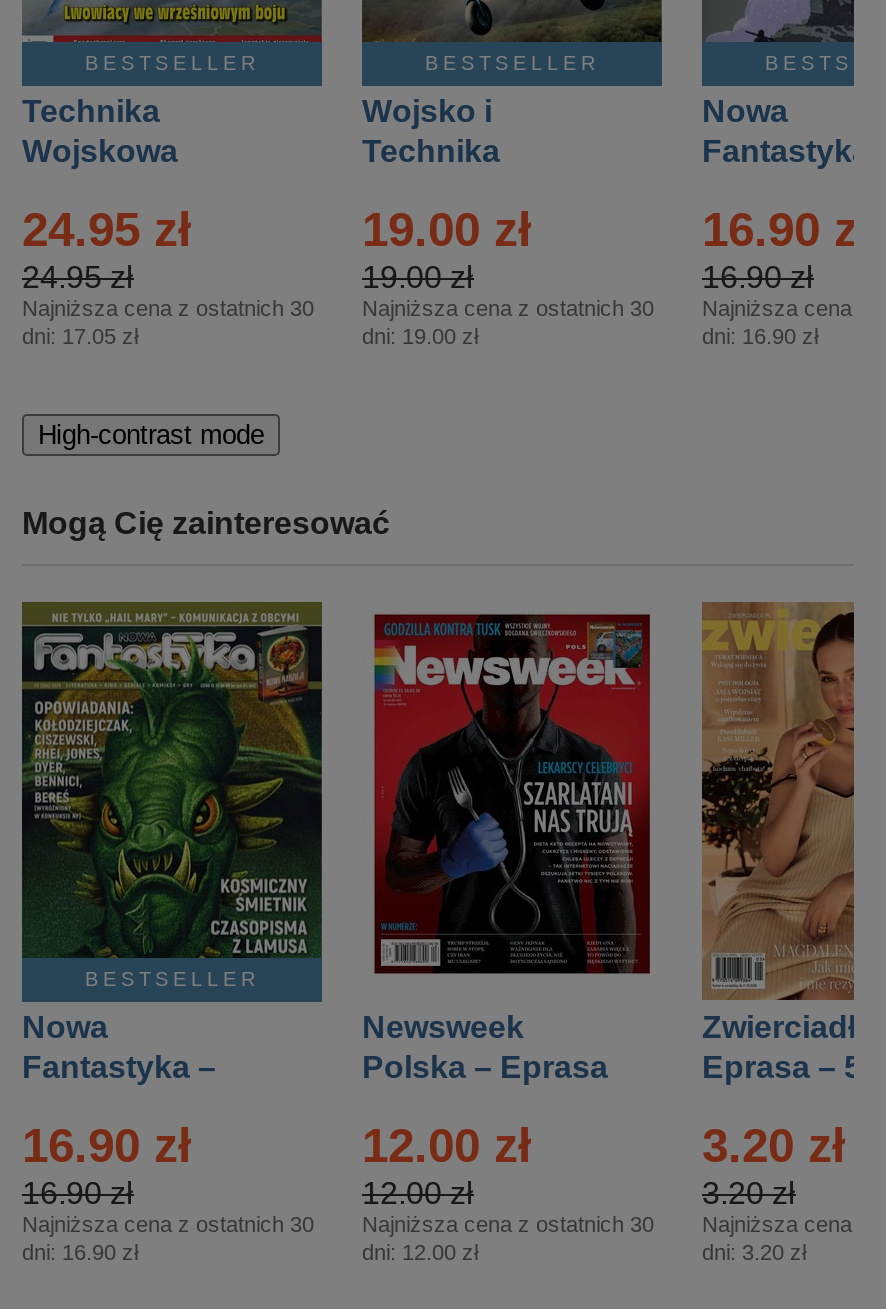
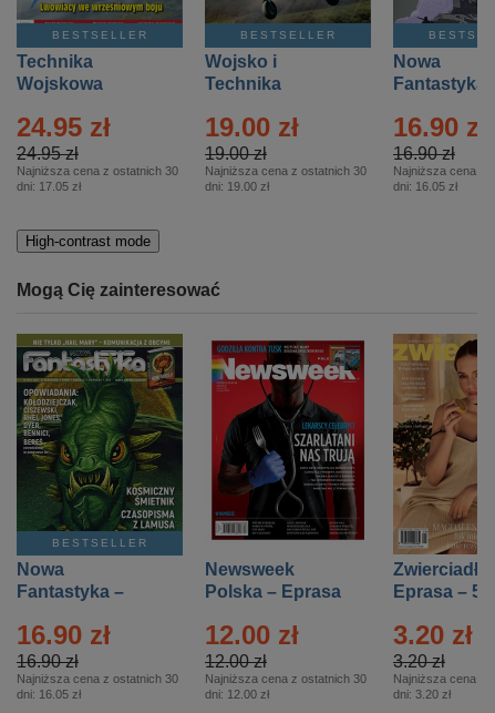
[702,324,818,348] dni: 16.90 zł -> [393,180,457,193] dni: 16.05 zł
[22,1240,138,1264] dni: 16.90 zł -> [17,687,81,701] dni: 16.05 zł

